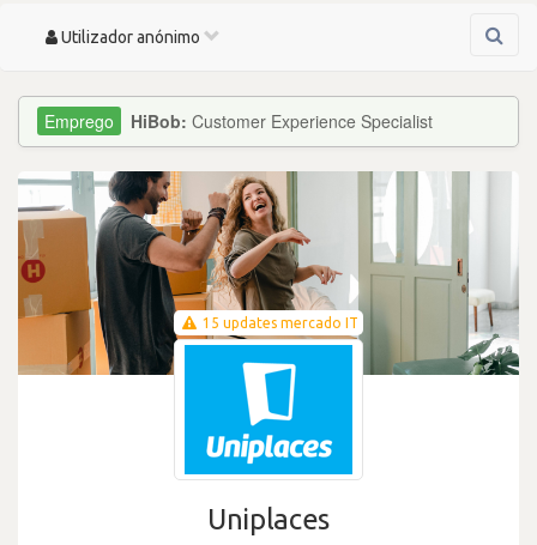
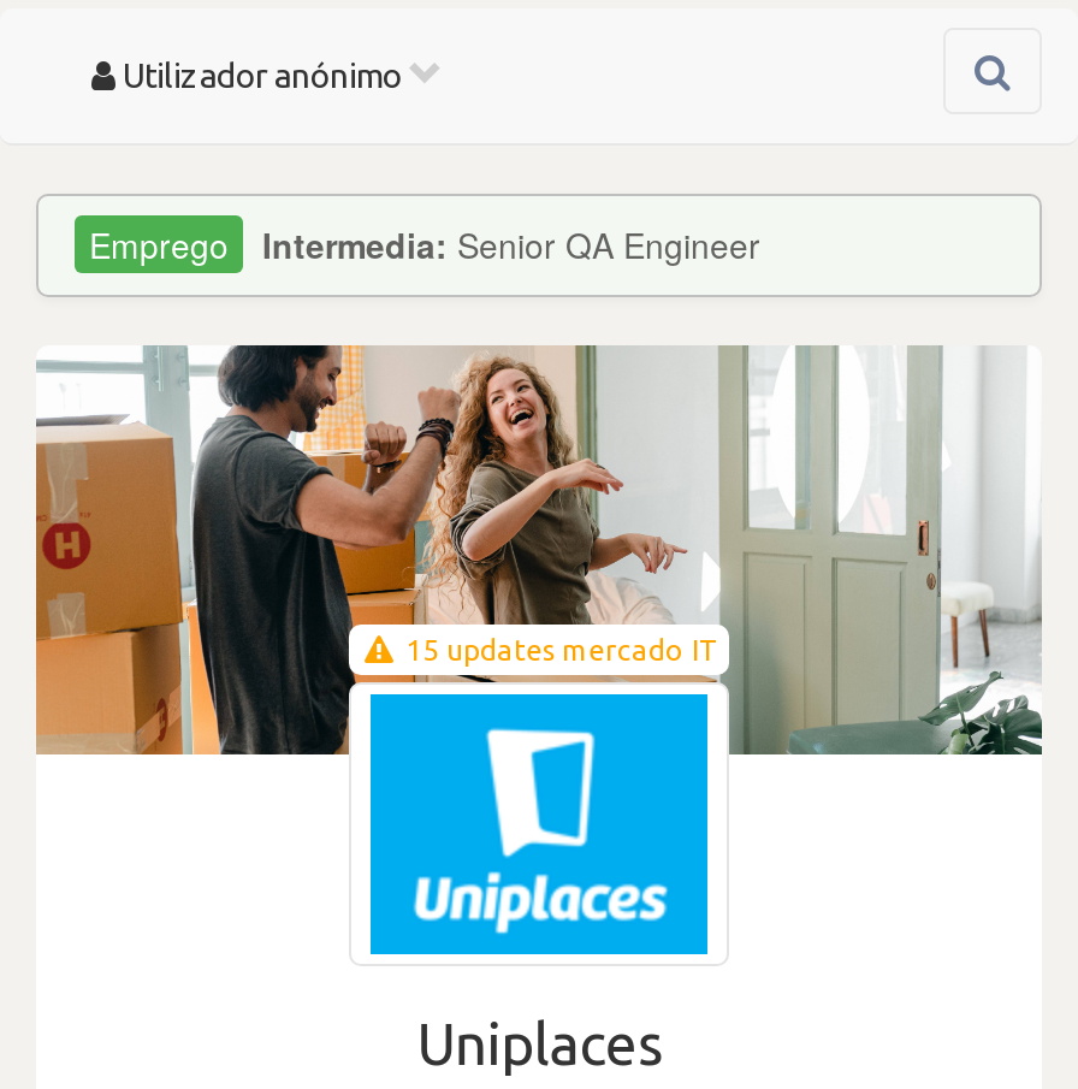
[131,109,433,133] HiBob: Customer Experience Specialist -> [262,220,760,268] Intermedia: Senior QA Engineer

